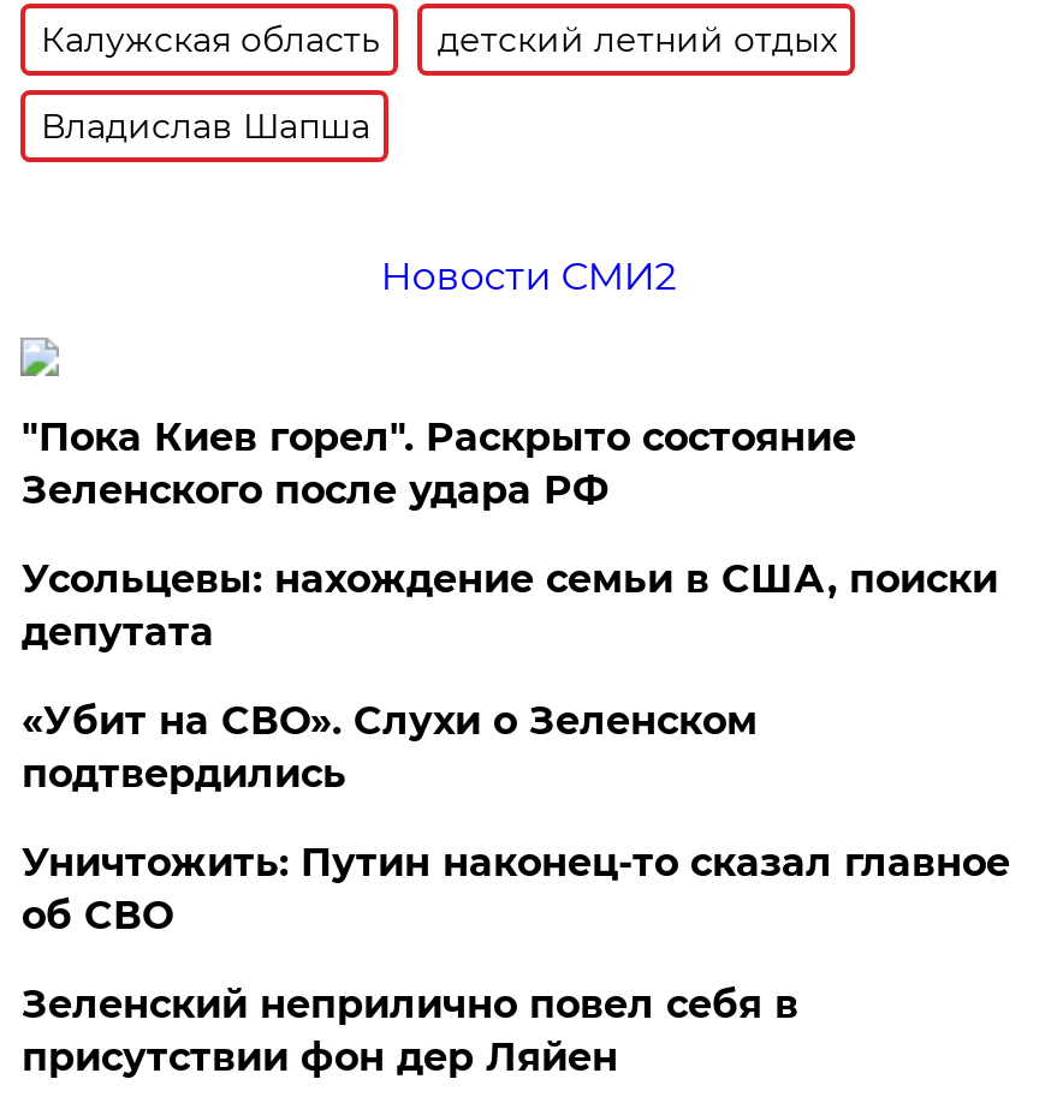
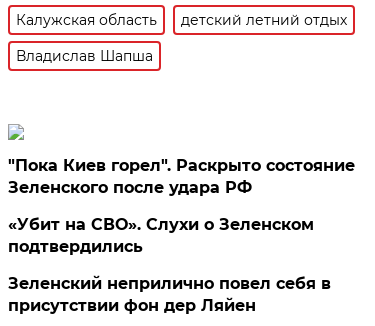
[380,254,676,299] Новости СМИ2 -> none
[21,556,998,655] Усольцевы: нахождение семьи в США, поиски | депутата -> none
[21,840,1010,938] Уничтожить: Путин наконец-то сказал главное | об СВО -> none

